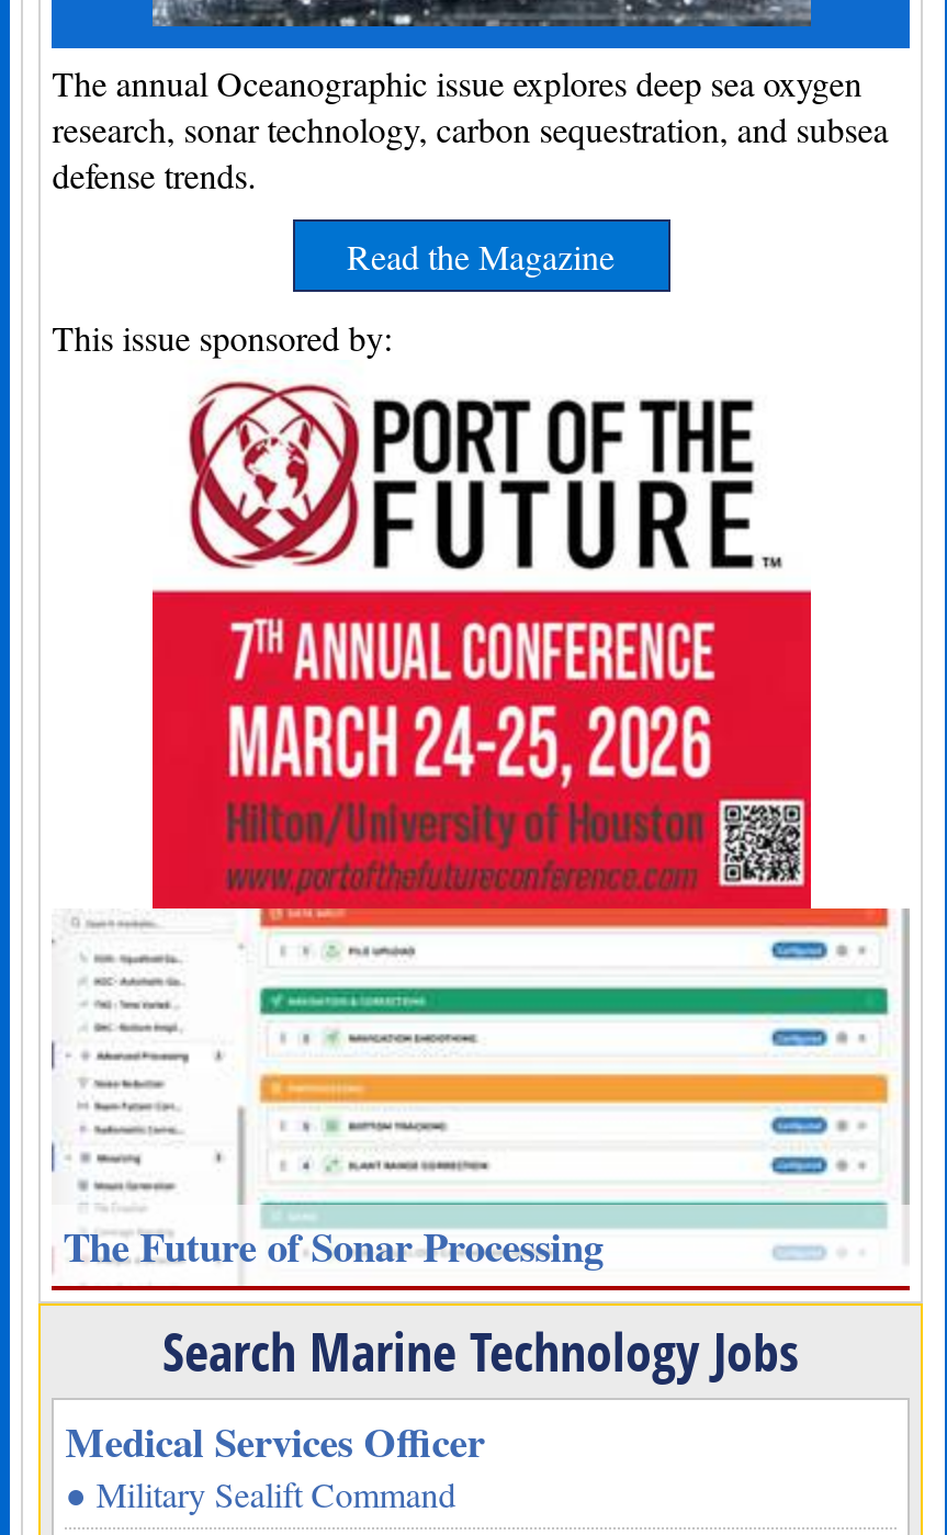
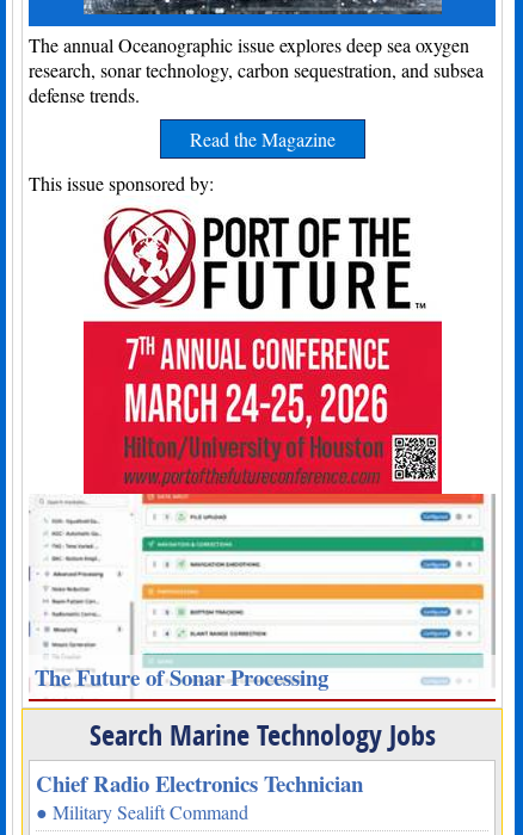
[65,1412,484,1471] Medical Services Officer -> [36,767,363,800] Chief Radio Electronics Technician

